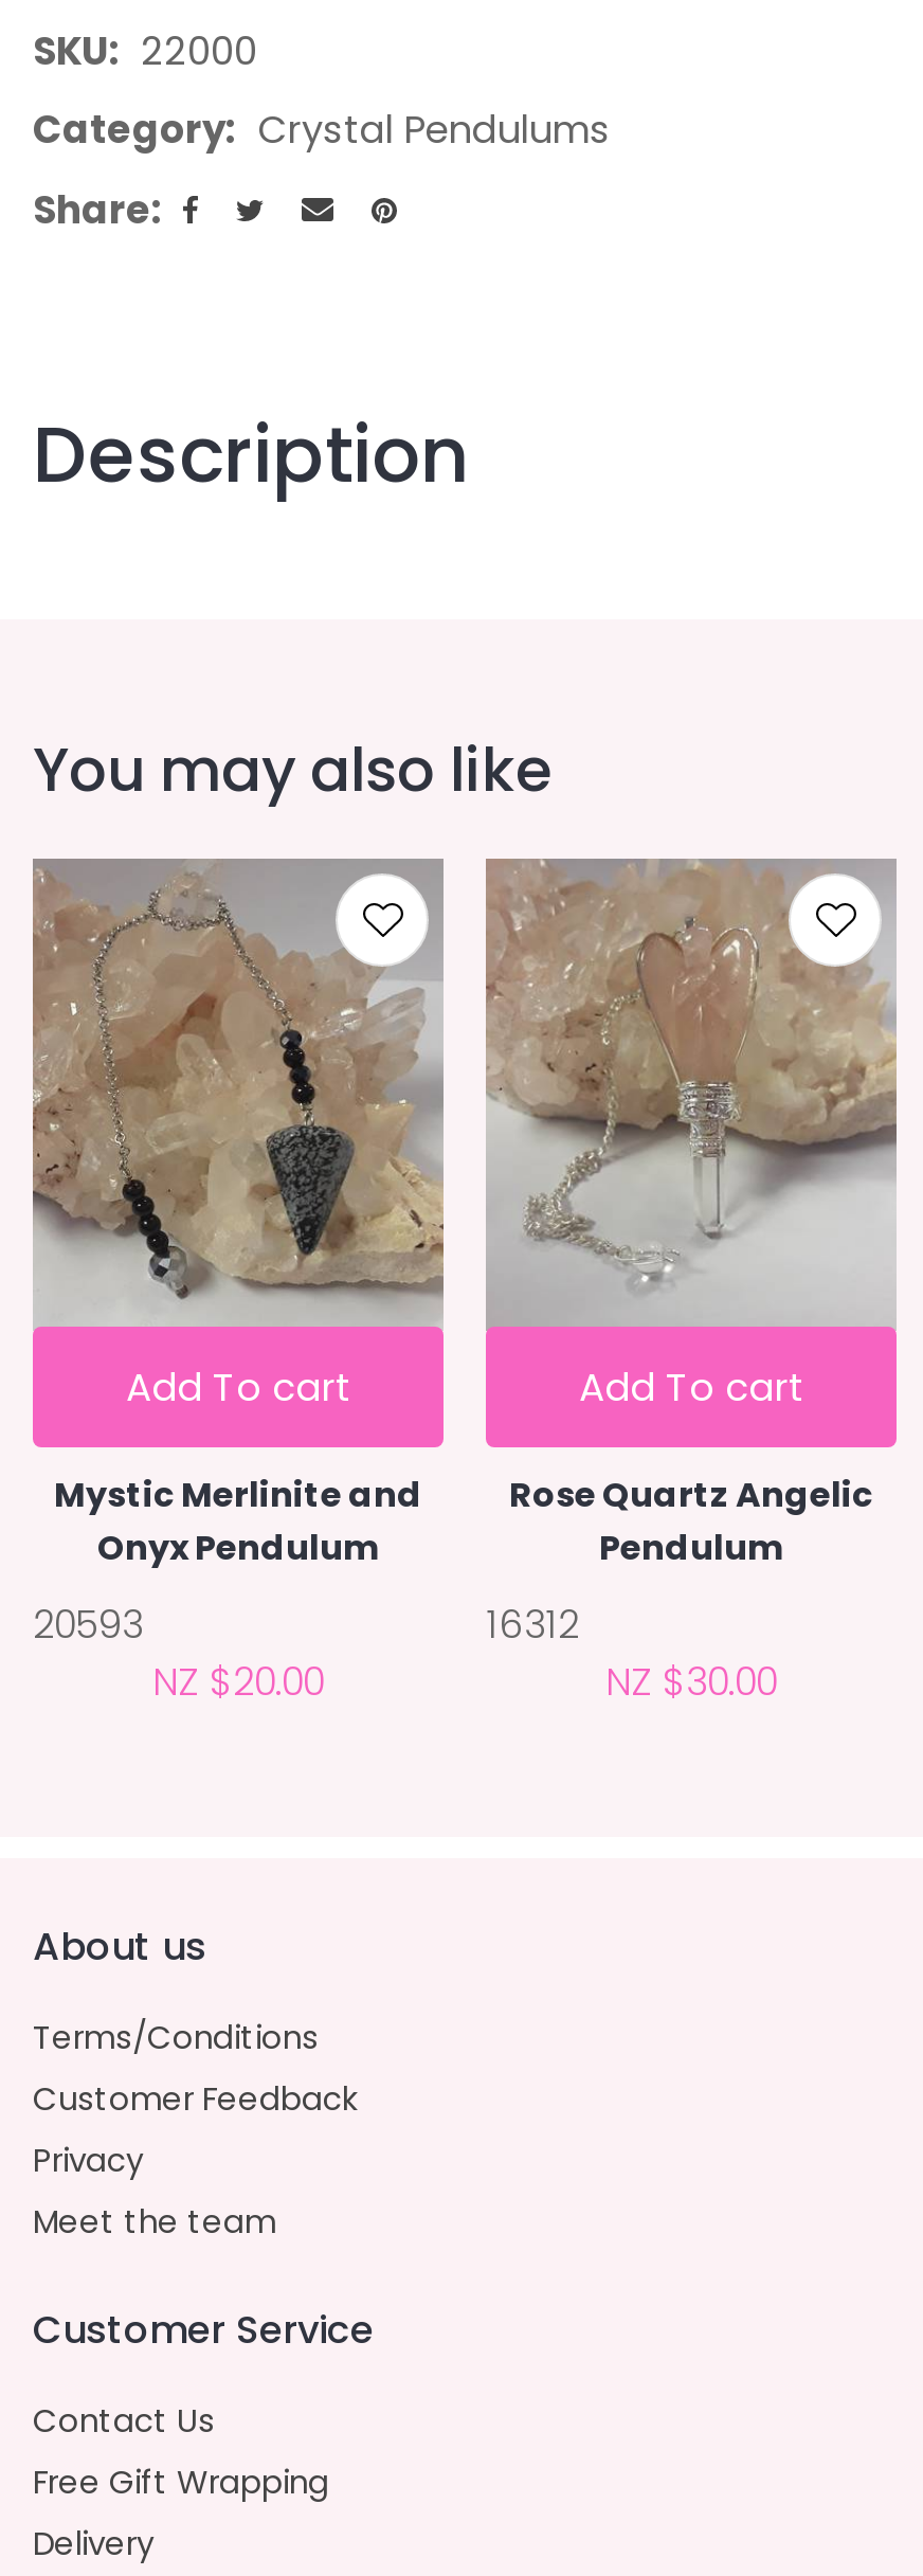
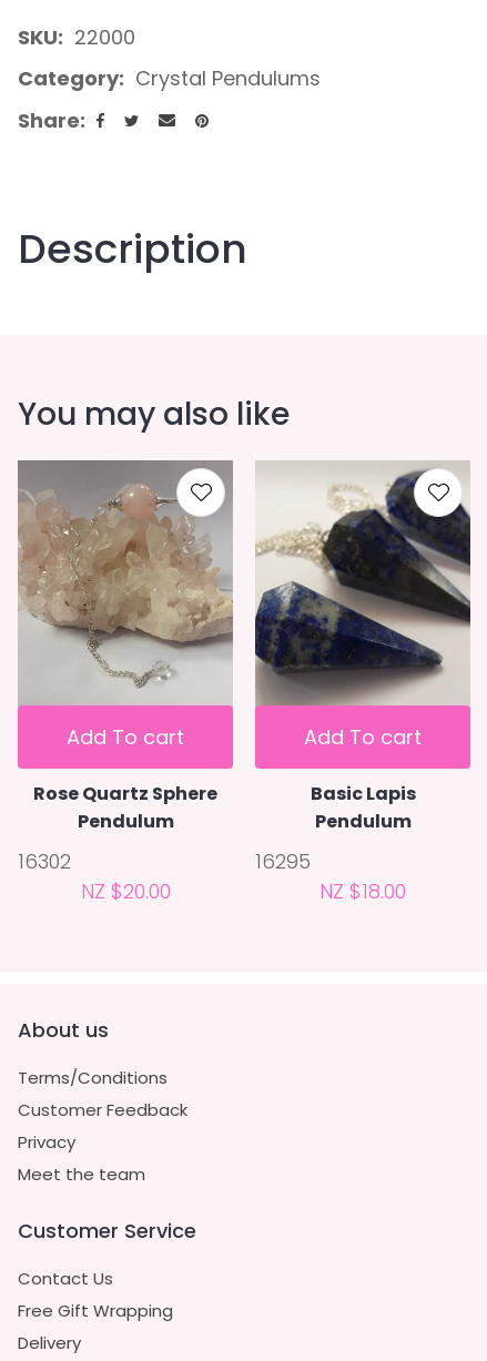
[33,859,446,1325] [image] -> [18,461,233,700] [image]
[484,859,899,1327] [image] -> [255,461,471,705] [image]
[54,1471,422,1573] Mystic Merlinite and | Onyx Pendulum -> [33,781,217,834] Rose Quartz Sphere | Pendulum
[509,1471,873,1520] Rose Quartz Angelic -> [310,781,415,807] Basic Lapis
[33,1598,143,1651] 20593 -> [18,848,71,875] 16302
[486,1598,579,1651] 16312 -> [255,848,311,875] 16295
[605,1656,777,1708] NZ $30.00 -> [319,878,406,905] NZ $18.00

